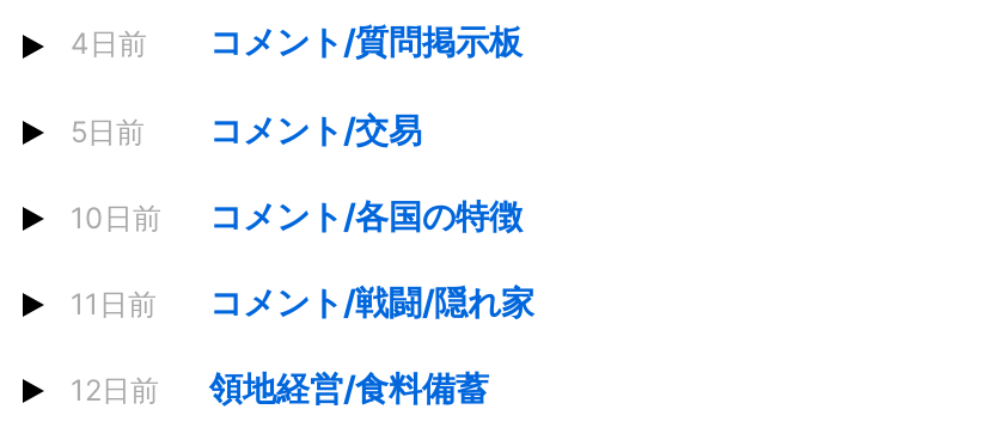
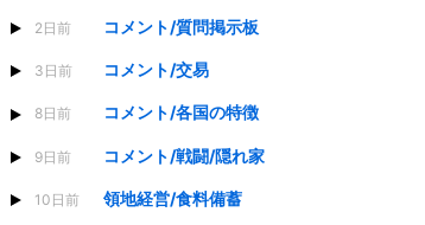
[71,21,523,62] 4日前 コメント/質問掲示板 -> [34,16,259,37] 2日前 コメント/質問掲示板
[71,108,422,148] 5日前 コメント/交易 -> [34,59,209,79] 3日前 コメント/交易
[71,194,523,235] 10日前 コメント/各国の特徴 -> [34,102,259,122] 8日前 コメント/各国の特徴
[71,281,534,322] 11日前 コメント/戦闘/隠れ家 -> [34,145,265,165] 9日前 コメント/戦闘/隠れ家
[71,368,489,408] 12日前 領地経営/食料備蓄 -> [34,188,242,208] 10日前 領地経営/食料備蓄

